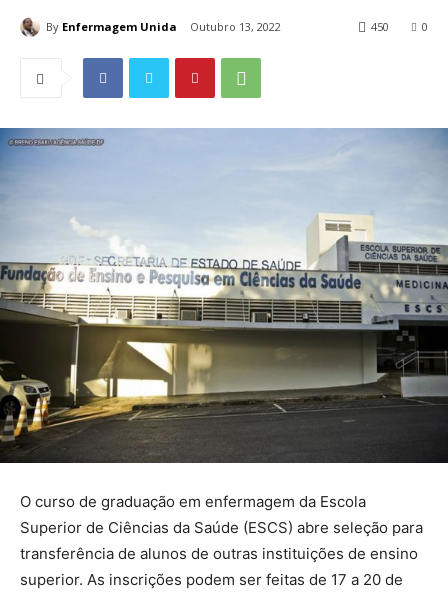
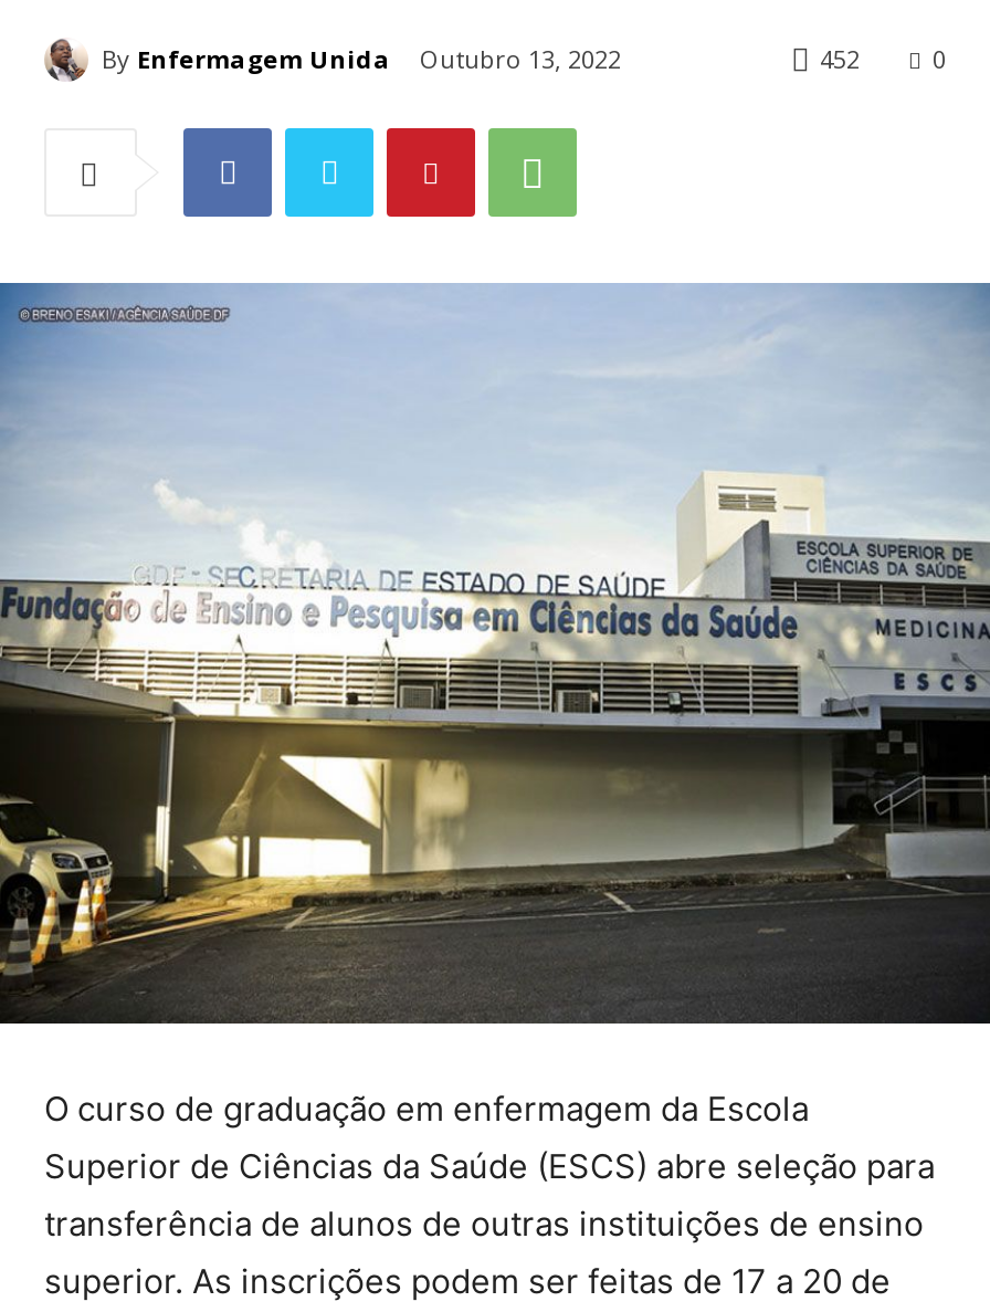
[371,19,389,34] 450 -> [820,42,860,75] 452

